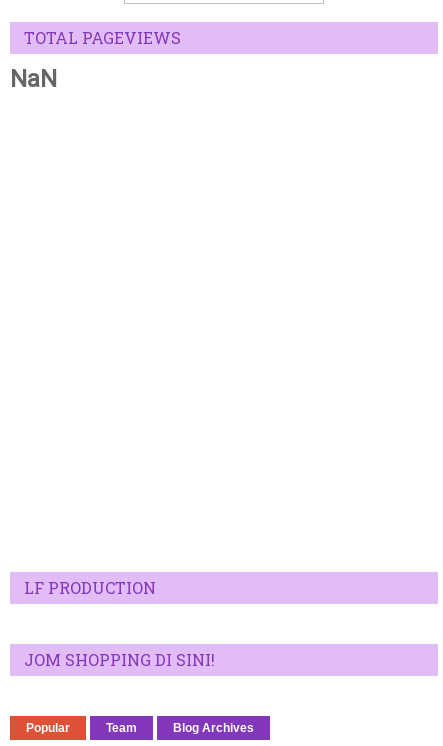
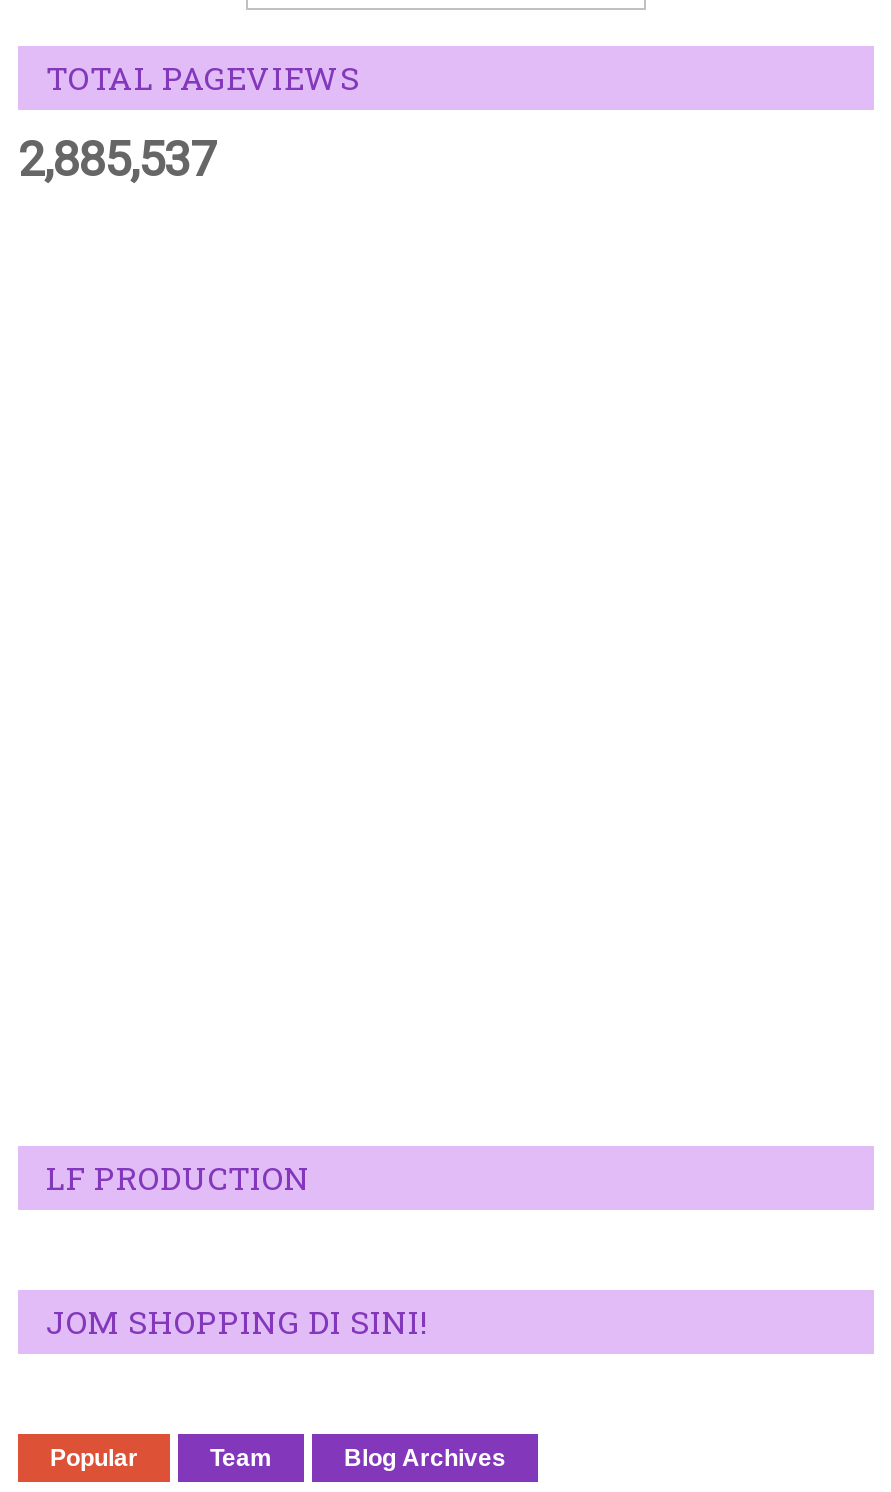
[10,65,57,93] NaN -> [18,133,216,189] 2,885,537

